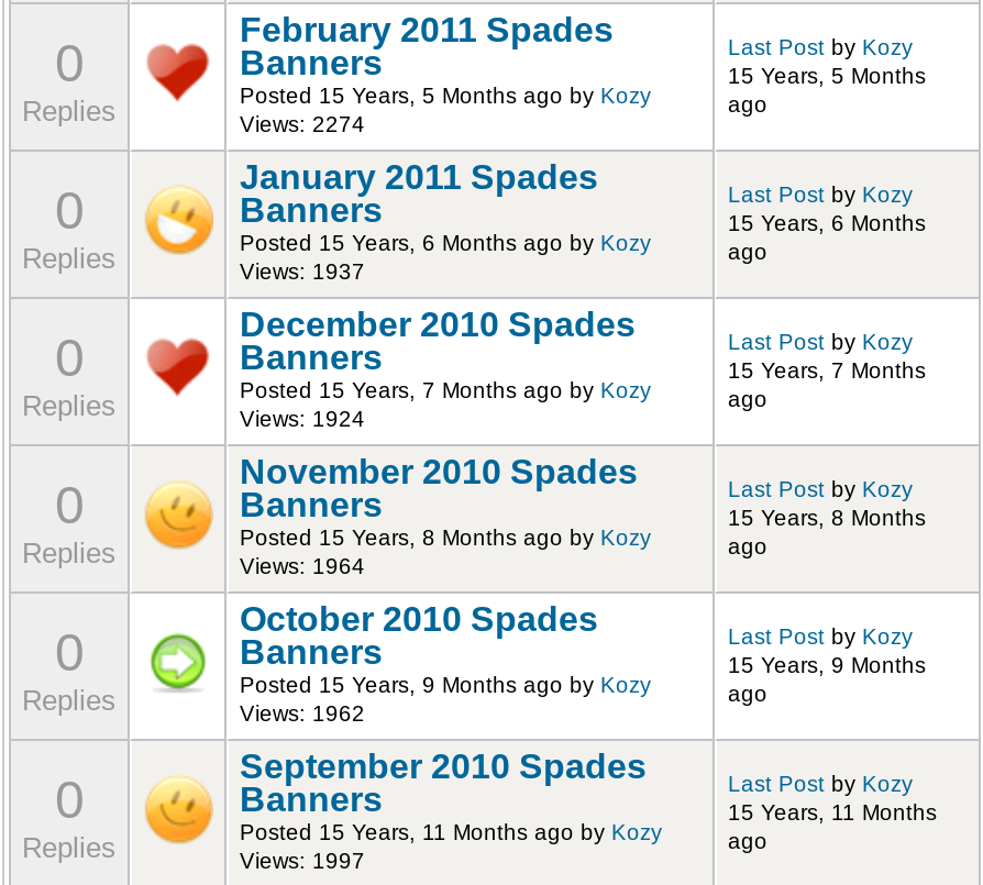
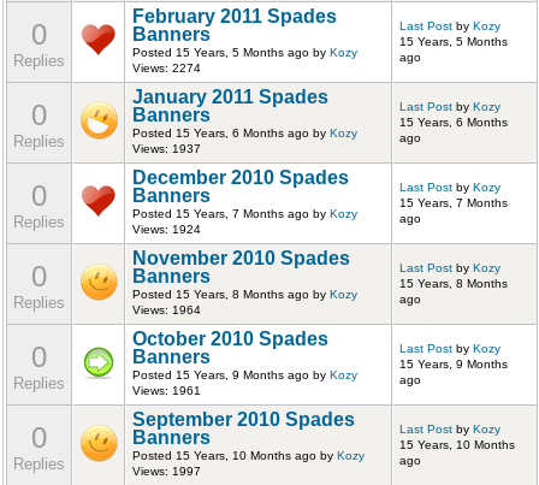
[240,701,365,726] Views: 1962 -> [132,384,201,397] Views: 1961
[728,800,937,825] 15 Years, 11 Months -> [399,438,515,451] 15 Years, 10 Months
[240,820,662,844] Posted 15 Years, 11 Months ago by Kozy -> [132,449,365,462] Posted 15 Years, 10 Months ago by Kozy

